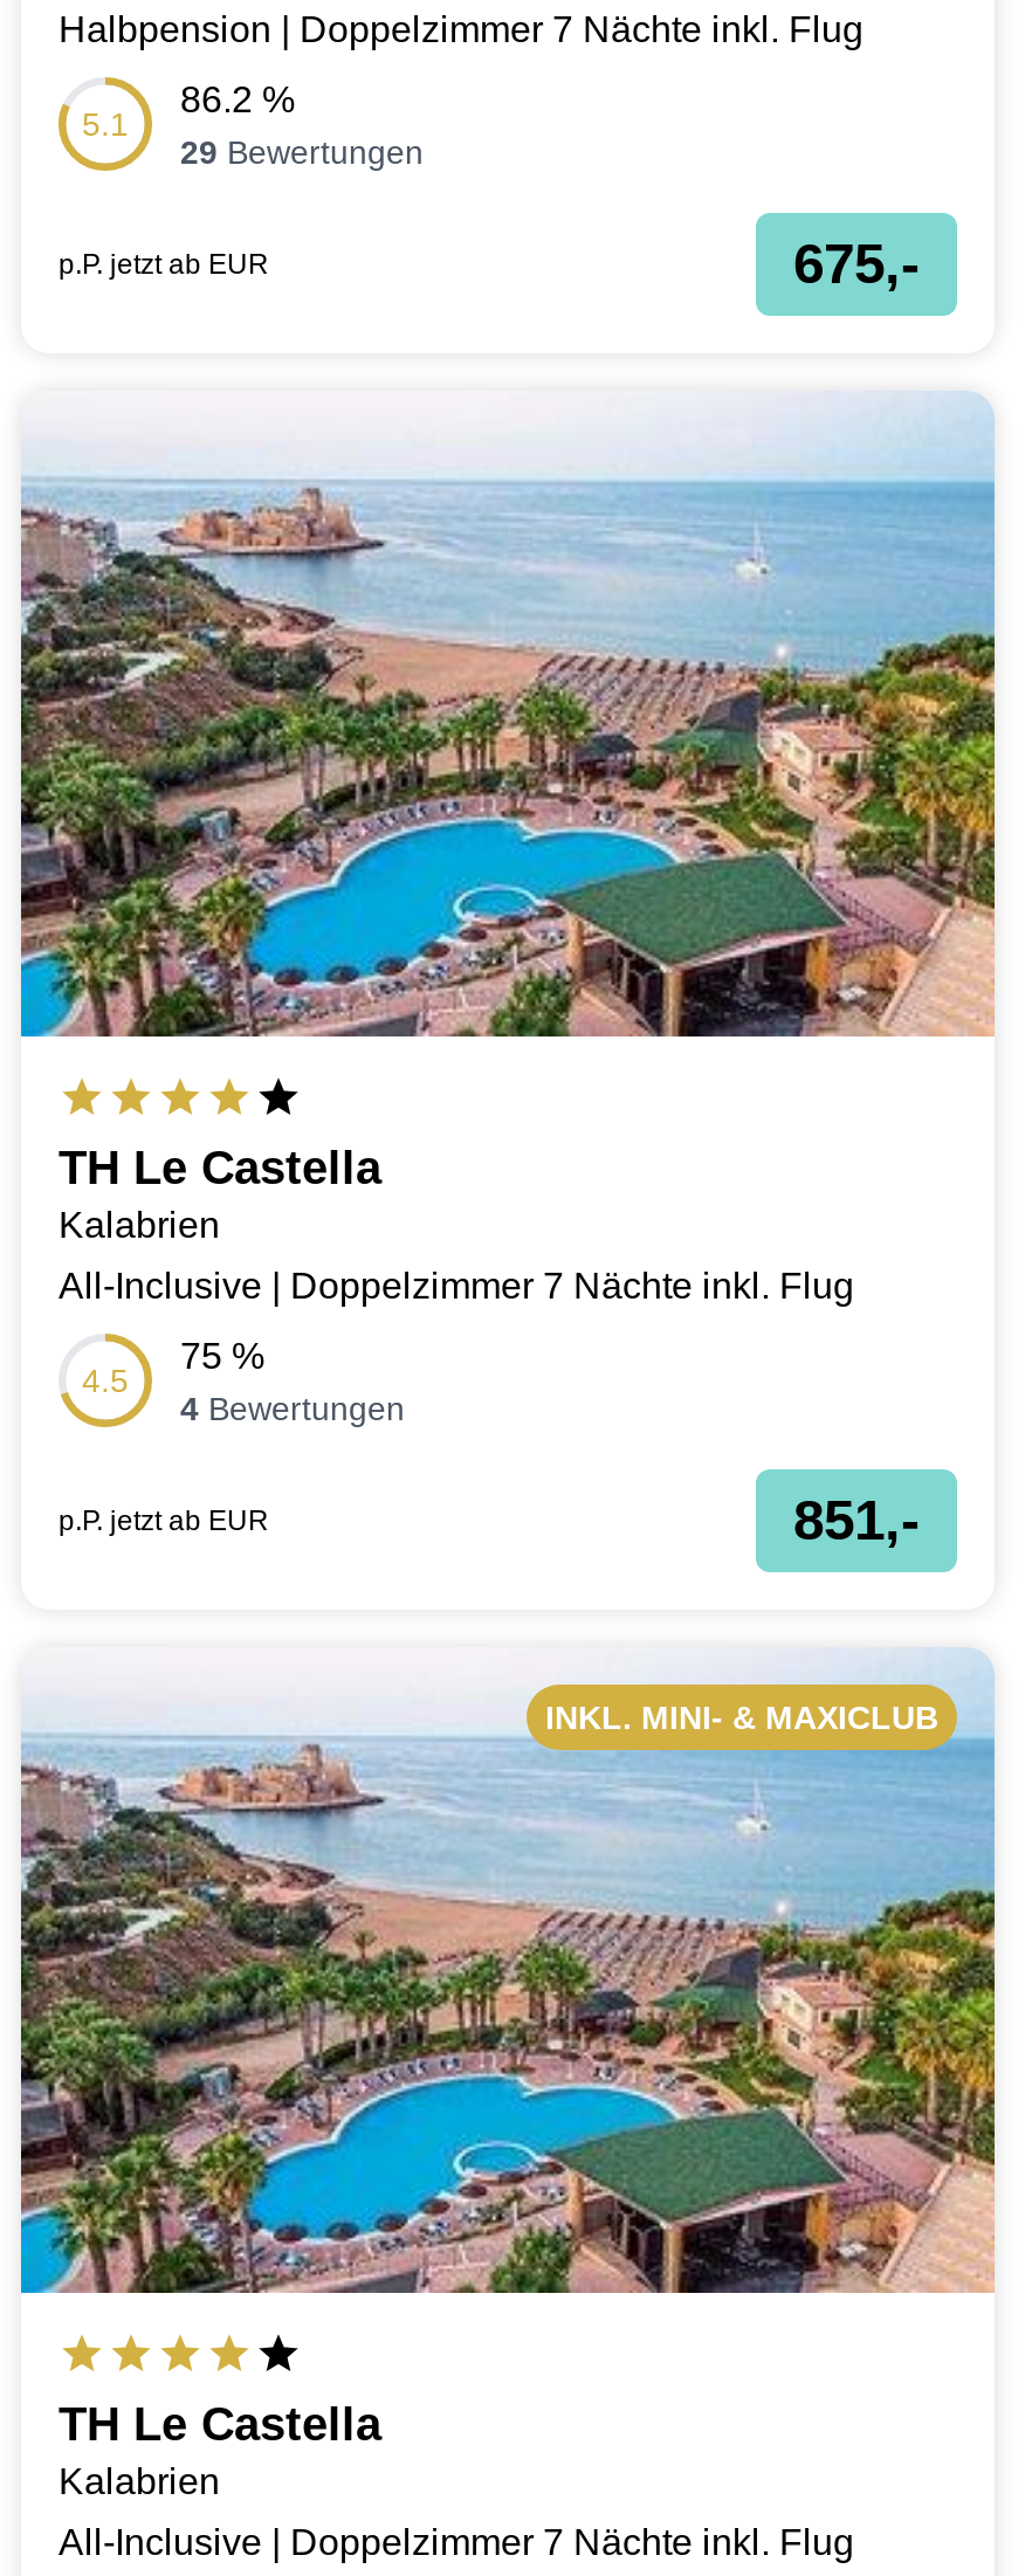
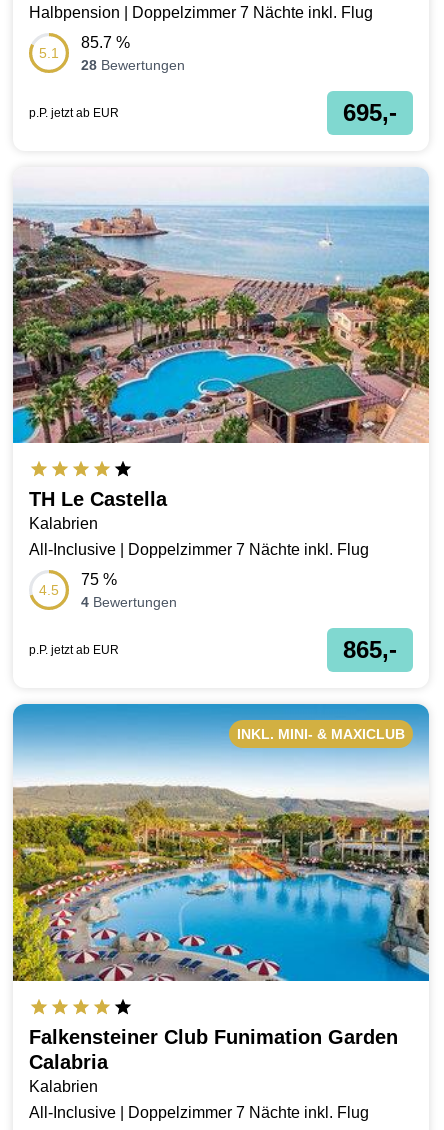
[180,81,295,120] 86.2% -> [81,34,130,51] 85.7%
[180,135,424,172] 29 Bewertungen -> [81,57,185,73] 28 Bewertungen
[793,233,920,296] 675,- -> [343,99,397,126] 695,-
[793,1488,920,1551] 851,- -> [343,636,397,663] 865,-
[19,1647,997,2298] [image] -> [12,703,430,982] [image]
[59,2397,381,2449] TH Le Castella -> [29,1026,398,1073] Falkensteiner Club Funimation Garden | Calabria

